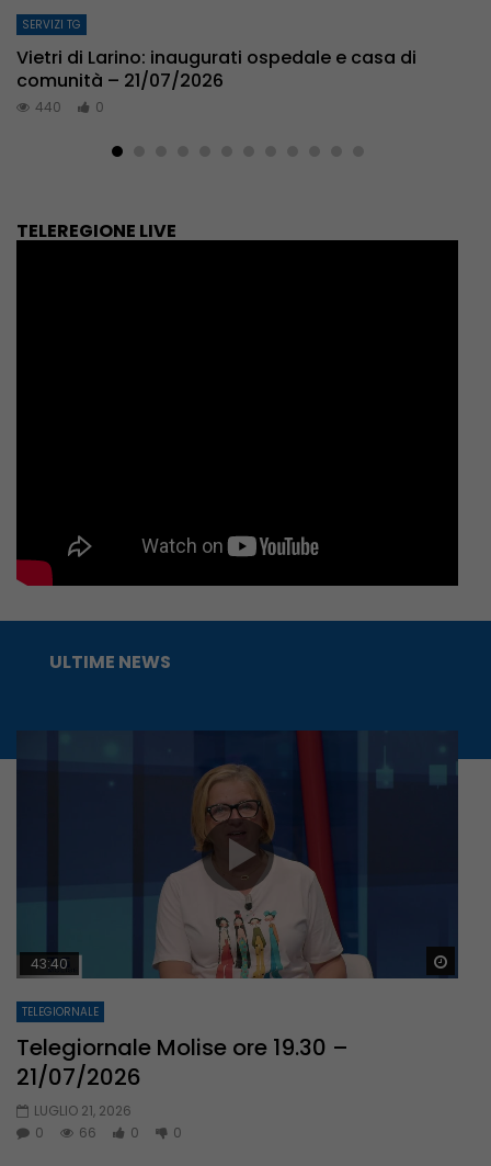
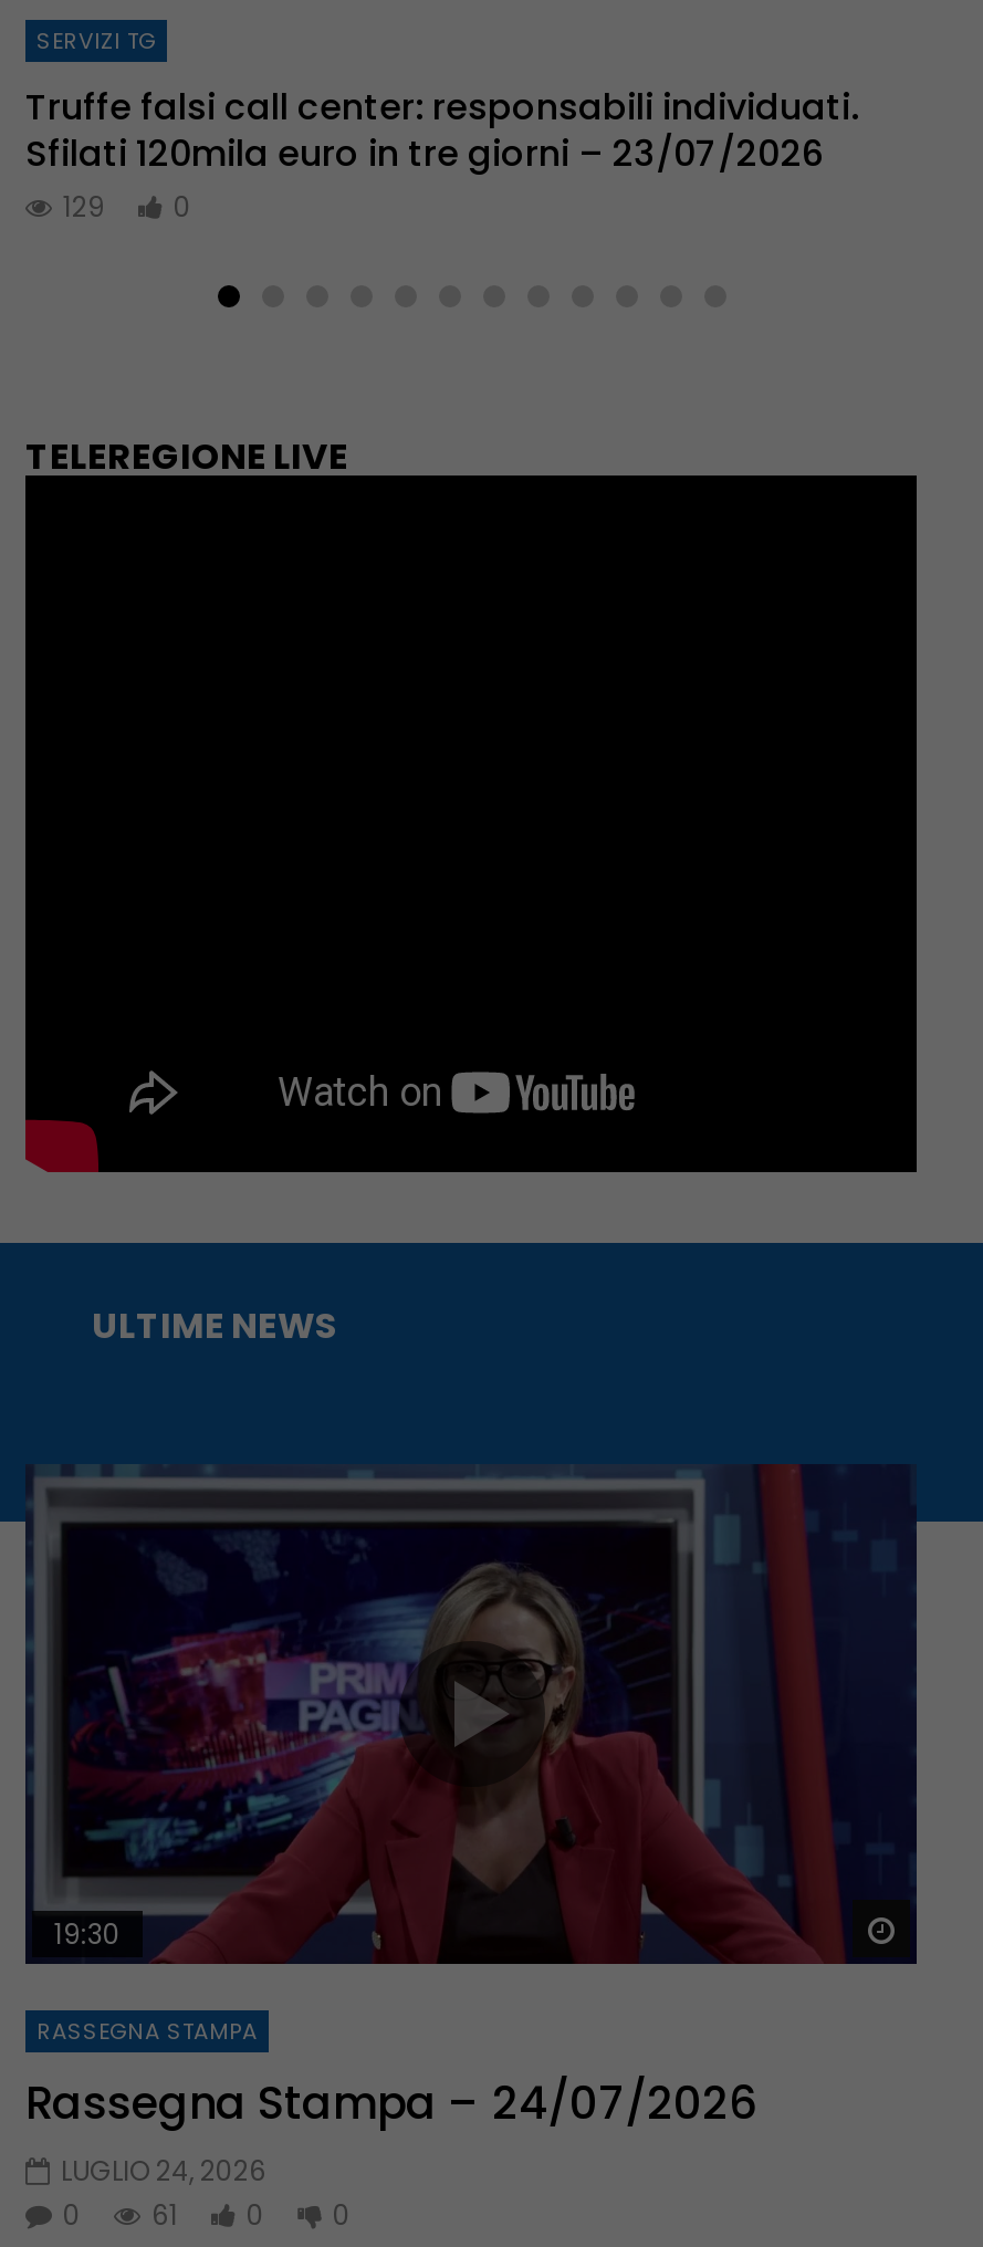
[16,45,416,116] Vietri di Larino: inaugurati ospedale e casa di | comunità – 21/07/2026 | 440 -> [25,82,859,226] Truffe falsi call center: responsabili individuati. | Sfilati 120mila euro in tre giorni – 23/07/2026 | 129
[16,731,458,980] [image] | 43:40 -> [25,1464,917,1966] [image] | 19:30
[16,1004,349,1120] TELEGIORNALE | Telegiornale Molise ore 19.30 – | 21/07/2026 | LUGLIO 21, 2026 -> [25,2015,757,2189] RASSEGNA STAMPA | Rassegna Stampa – 24/07/2026 | LUGLIO 24, 2026
[35,1123,182,1142] 0 66 0 0 -> [63,2196,351,2234] 0 61 0 0

